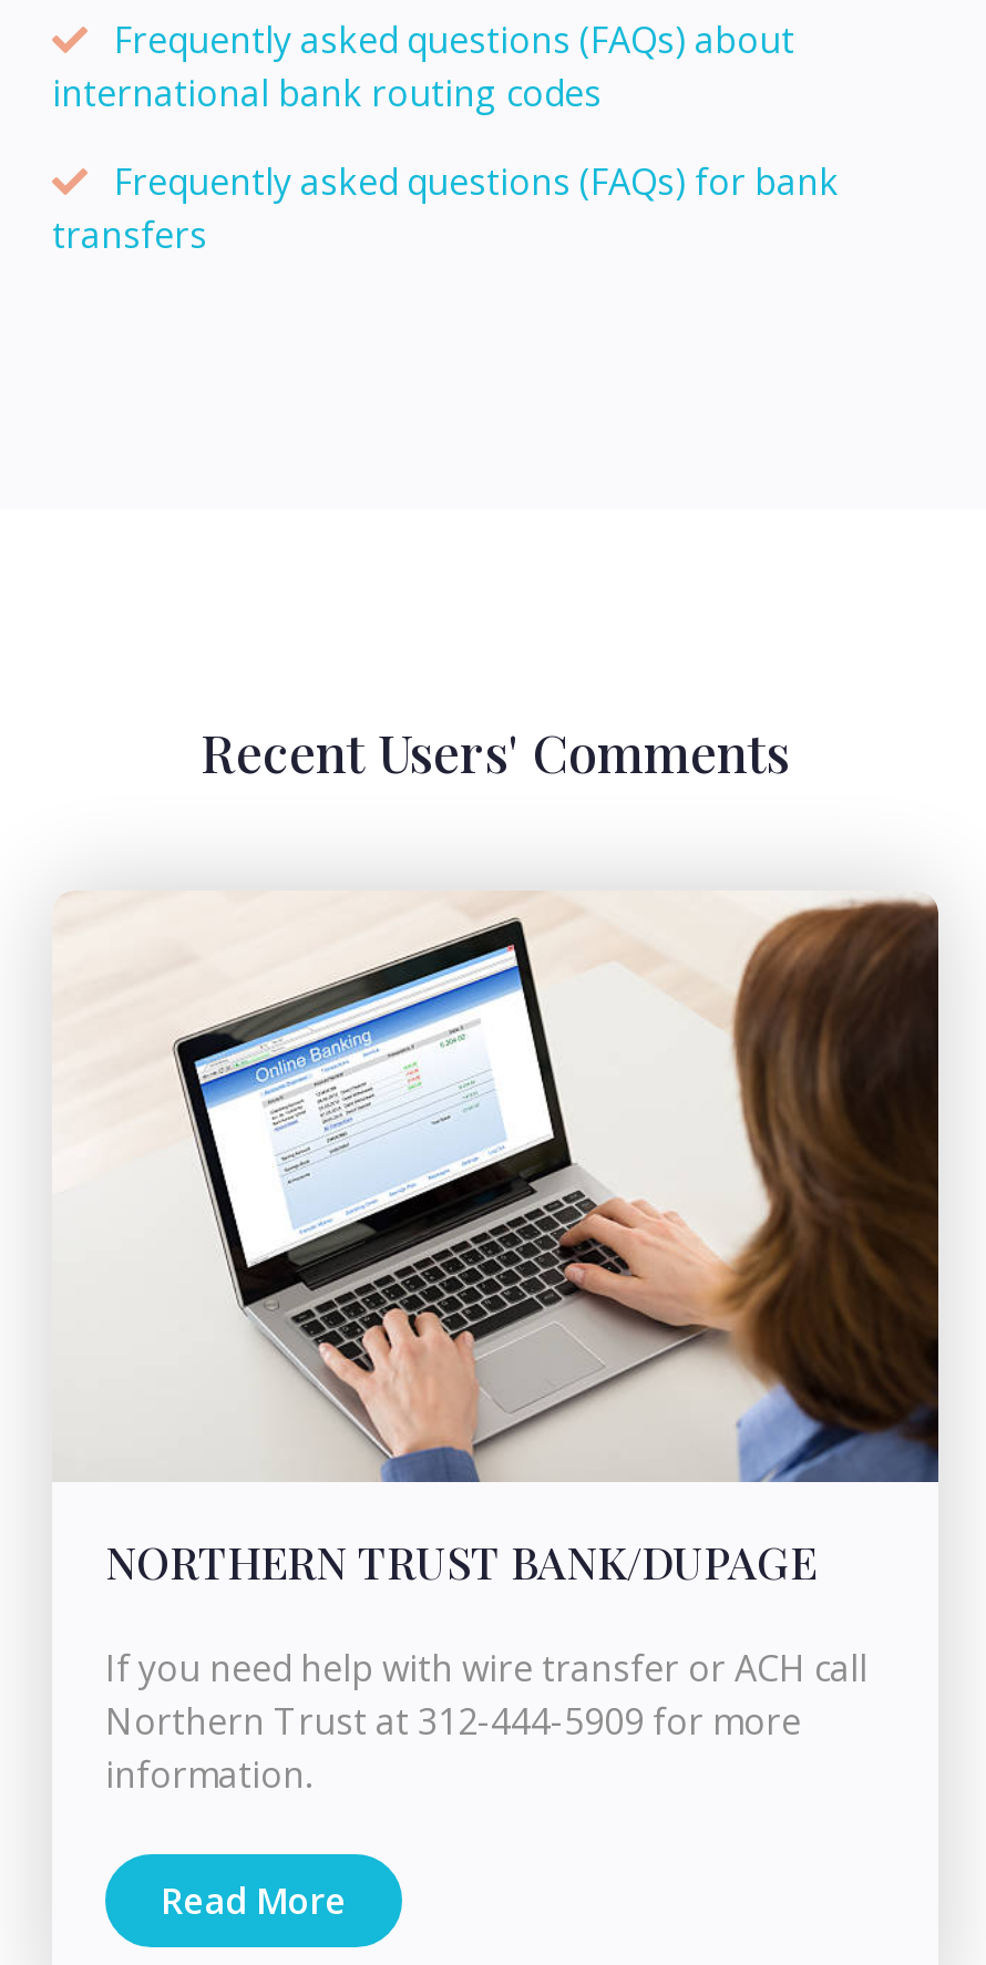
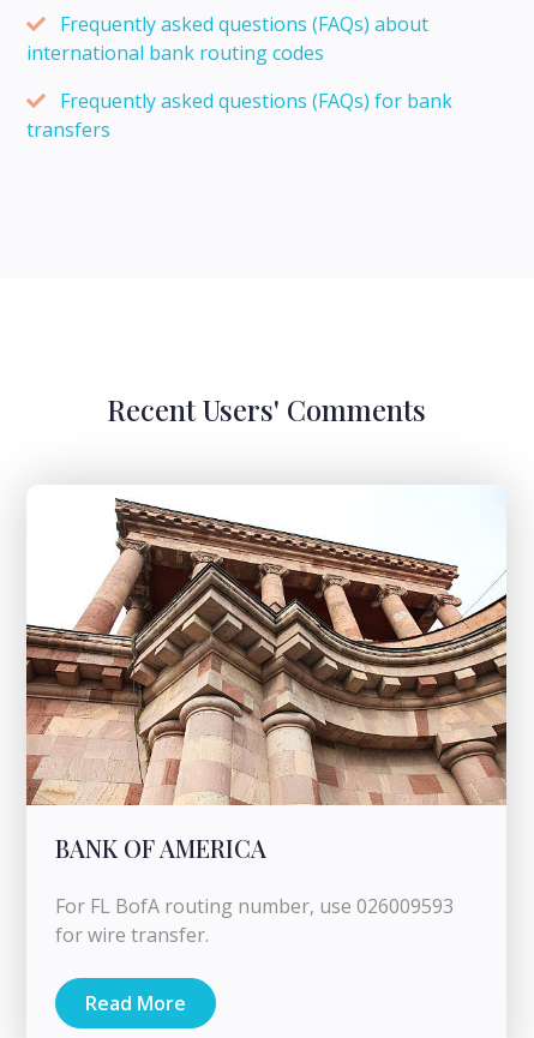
[52,891,941,1590] [image] | NORTHERN TRUST BANK/DUPAGE -> [25,486,508,864] [image] | BANK OF AMERICA
[105,1643,867,1798] If you need help with wire transfer or ACH call | Northern Trust at 312-444-5909 for more | information. -> [55,892,454,948] For FL BofA routing number, use 026009593 | for wire transfer.

